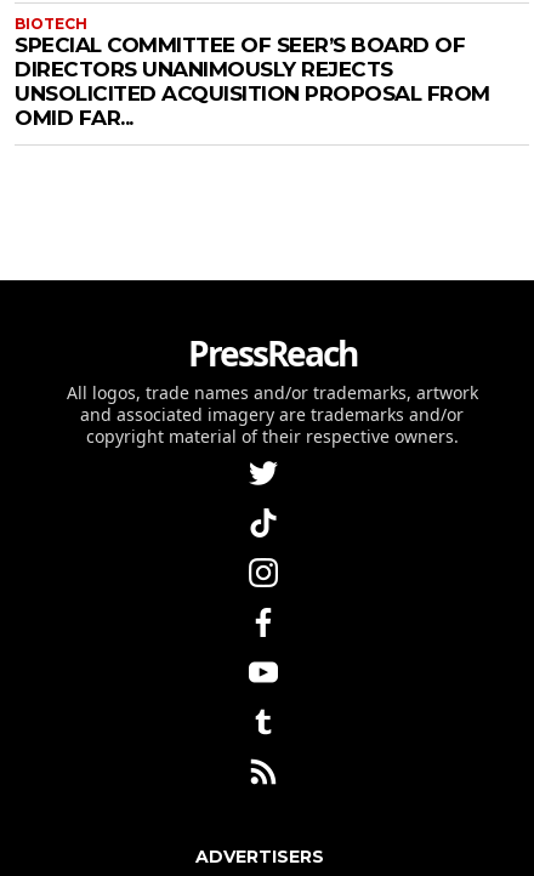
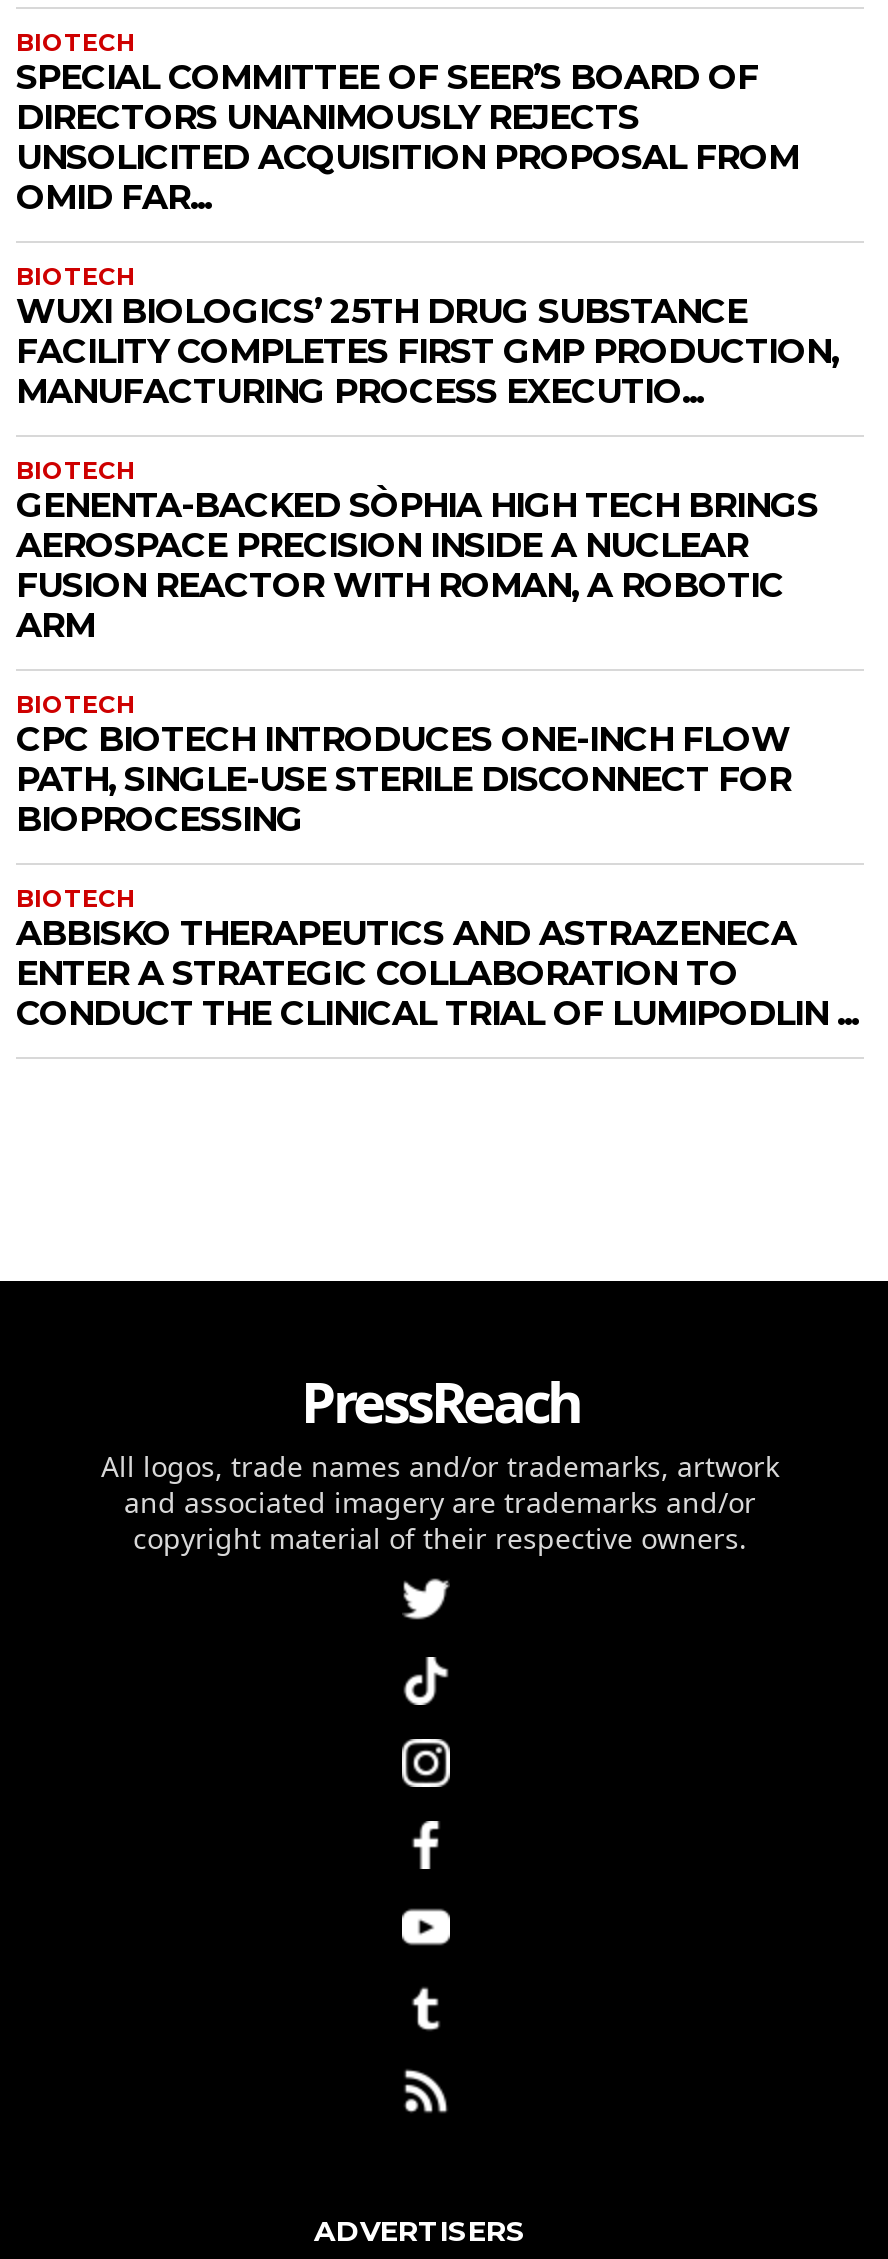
none -> [16,260,858,1032] BIOTECH | WUXI BIOLOGICS’ 25TH DRUG SUBSTANCE | FACILITY COMPLETES FIRST GMP PRODUCTION, | MANUFACTURING PROCESS EXECUTIO... | BIOTECH | GENENTA-BACKED SÒPHIA HIGH TECH BRINGS | AEROSPACE PRECISION INSIDE A NUCLEAR | FUSION REACTOR WITH ROMAN, A ROBOTIC | ARM | BIOTECH | CPC BIOTECH INTRODUCES ONE-INCH FLOW | PATH, SINGLE-USE STERILE DISCONNECT FOR | BIOPROCESSING | BIOTECH | ABBISKO THERAPEUTICS AND ASTRAZENECA | ENTER A STRATEGIC COLLABORATION TO | CONDUCT THE CLINICAL TRIAL OF LUMIPODLIN ...

